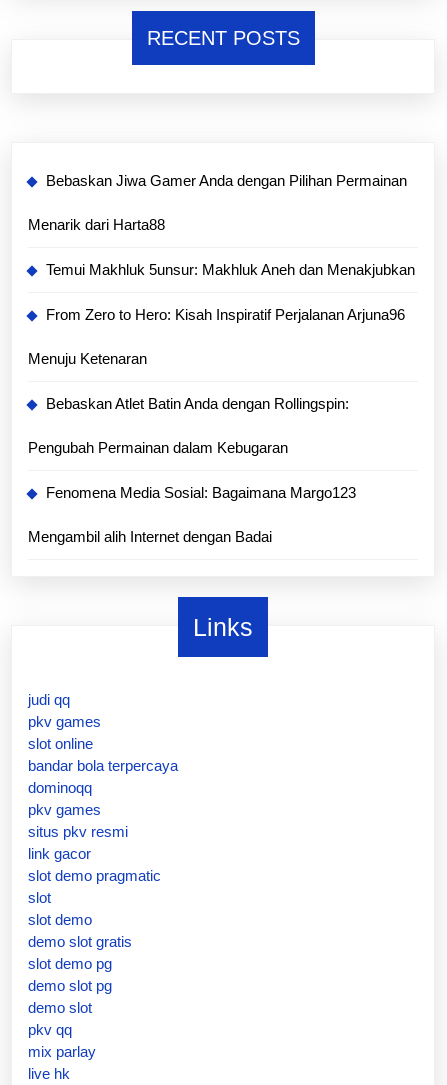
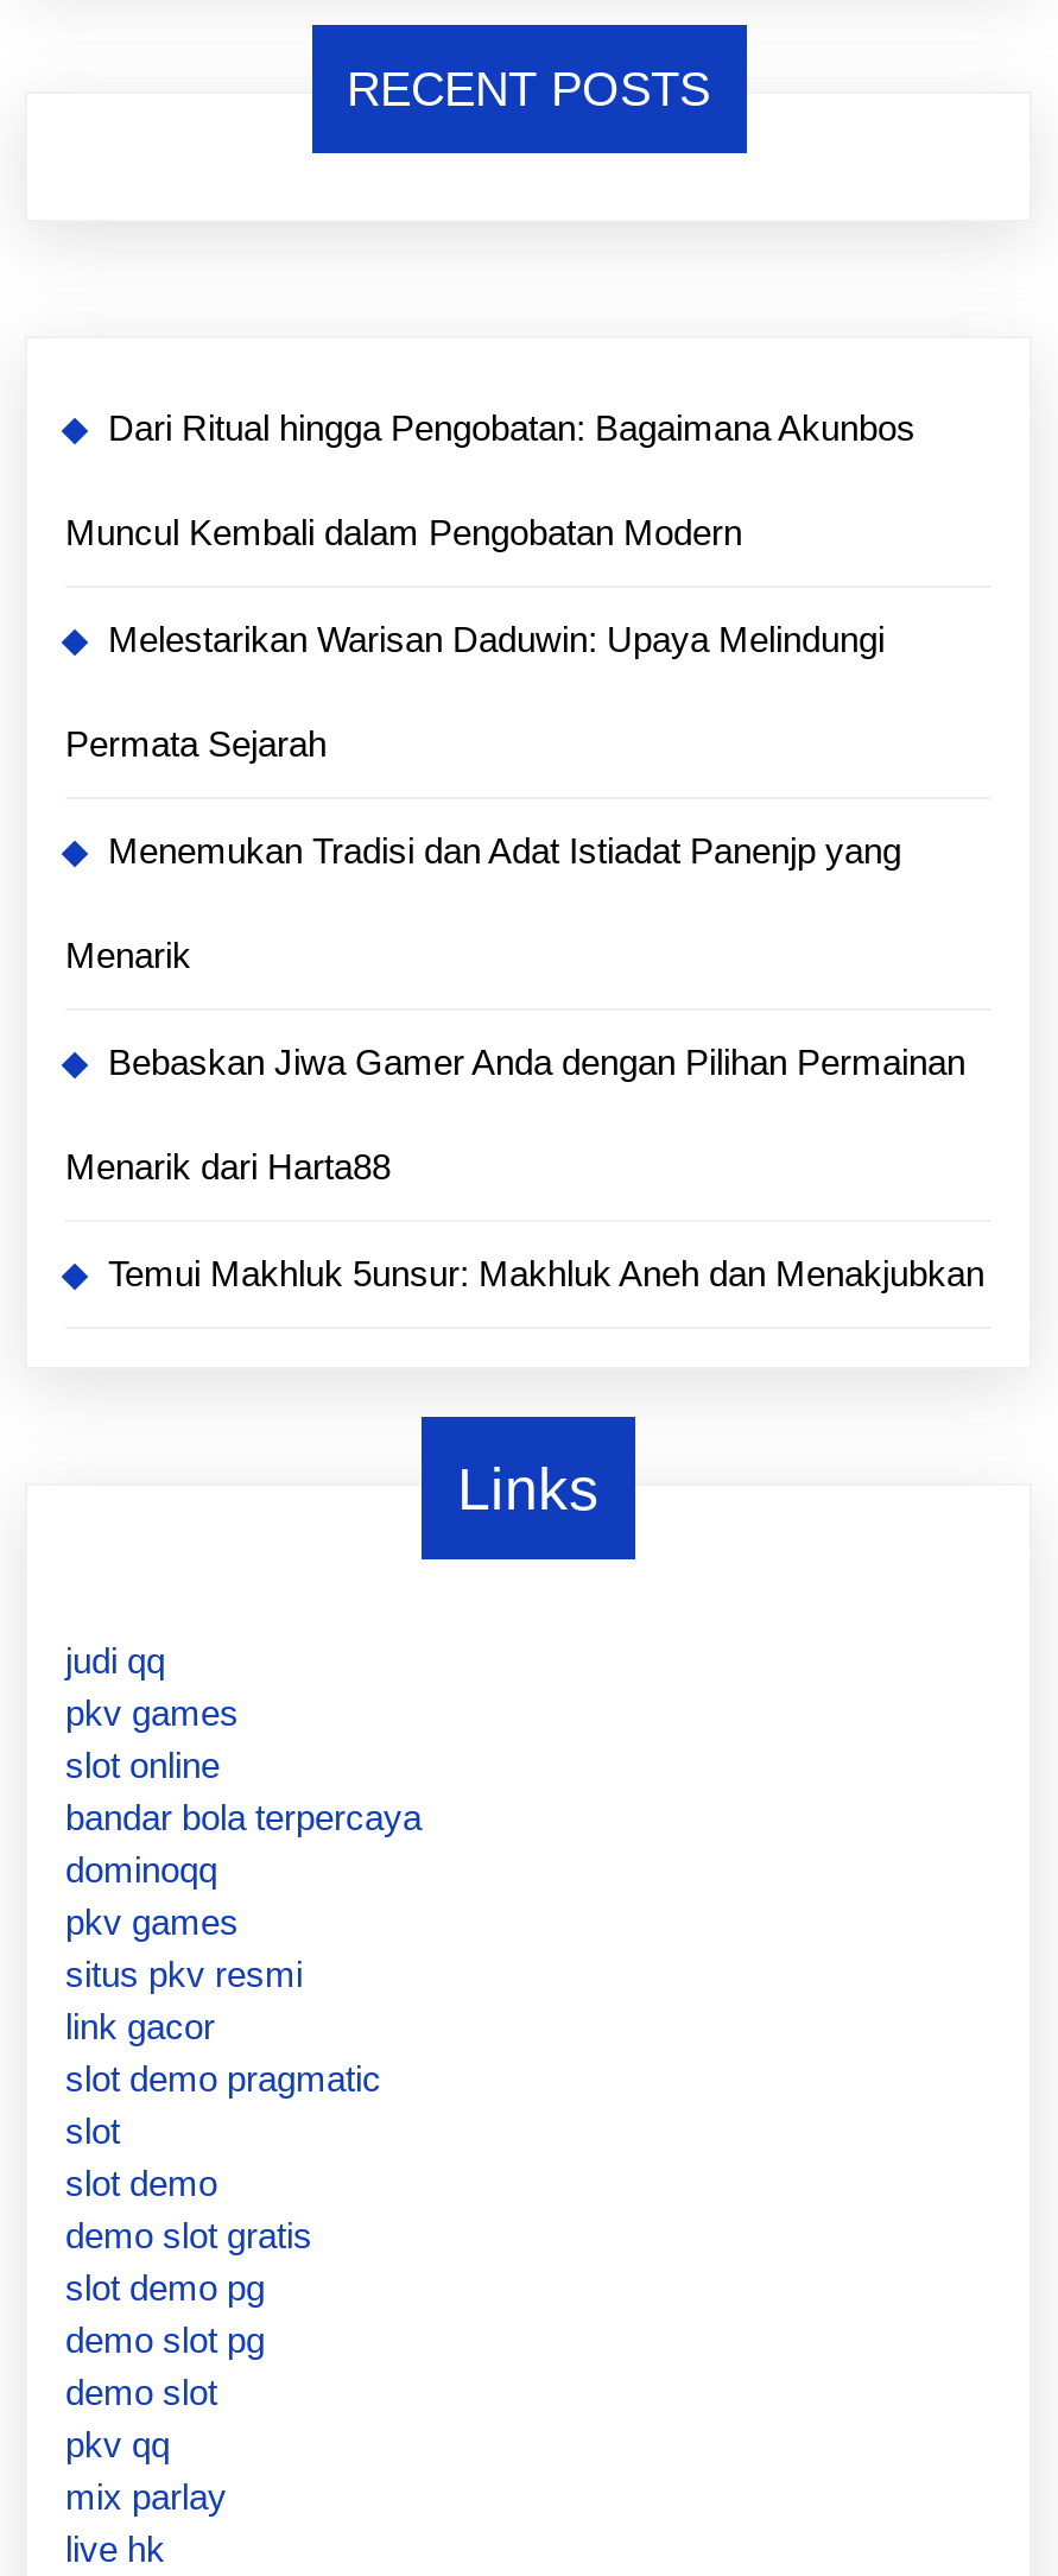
none -> [65,407,916,975] Dari Ritual hingga Pengobatan: Bagaimana Akunbos | Muncul Kembali dalam Pengobatan Modern | Melestarikan Warisan Daduwin: Upaya Melindungi | Permata Sejarah | Menemukan Tradisi dan Adat Istiadat Panenjp yang | Menarik
moved [28,172,415,278] -> [65,1041,984,1293]: Bebaskan Jiwa Gamer Anda dengan Pilihan Permainan | Menarik dari Harta88 | Temui Makhluk 5unsur: Makhluk Aneh dan Menakjubkan
[28,306,405,545] From Zero to Hero: Kisah Inspiratif Perjalanan Arjuna96 | Menuju Ketenaran | Bebaskan Atlet Batin Anda dengan Rollingspin: | Pengubah Permainan dalam Kebugaran | Fenomena Media Sosial: Bagaimana Margo123 | Mengambil alih Internet dengan Badai -> none

